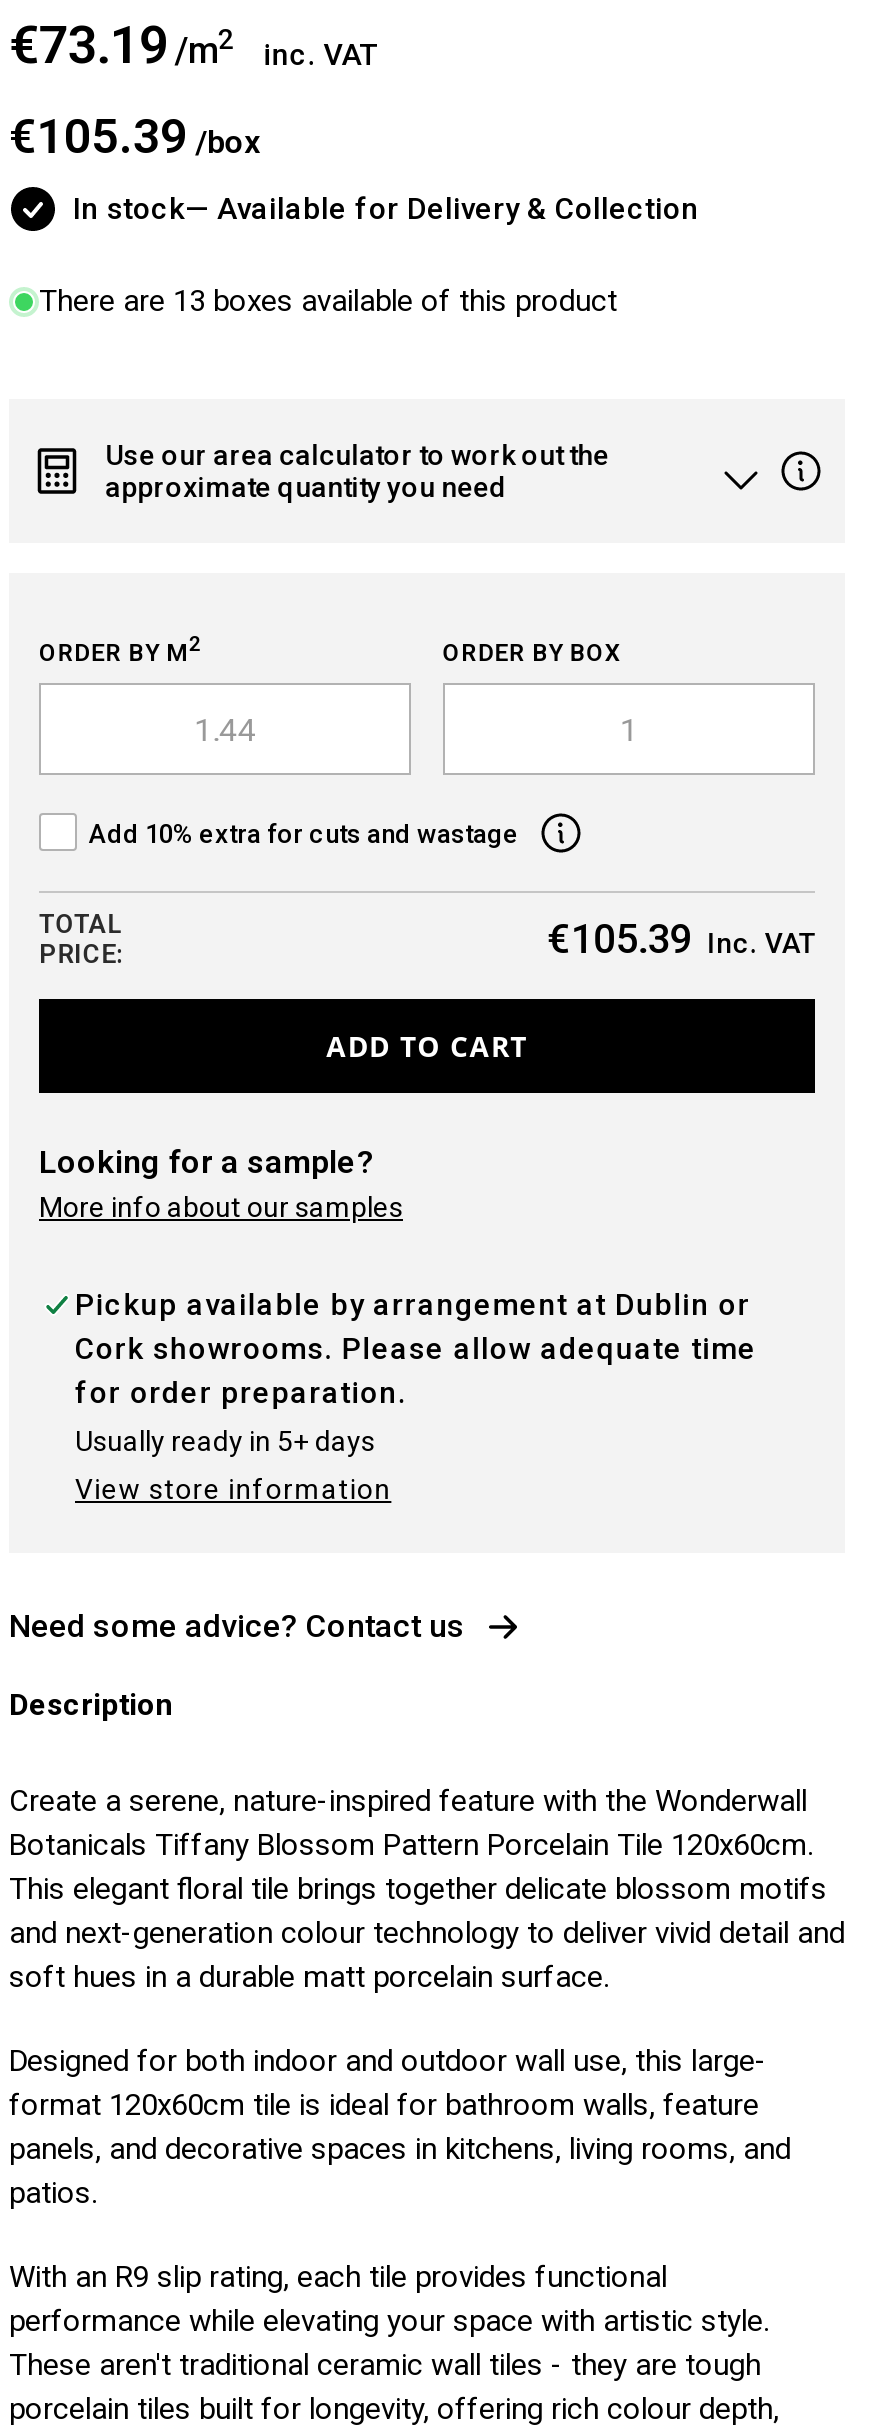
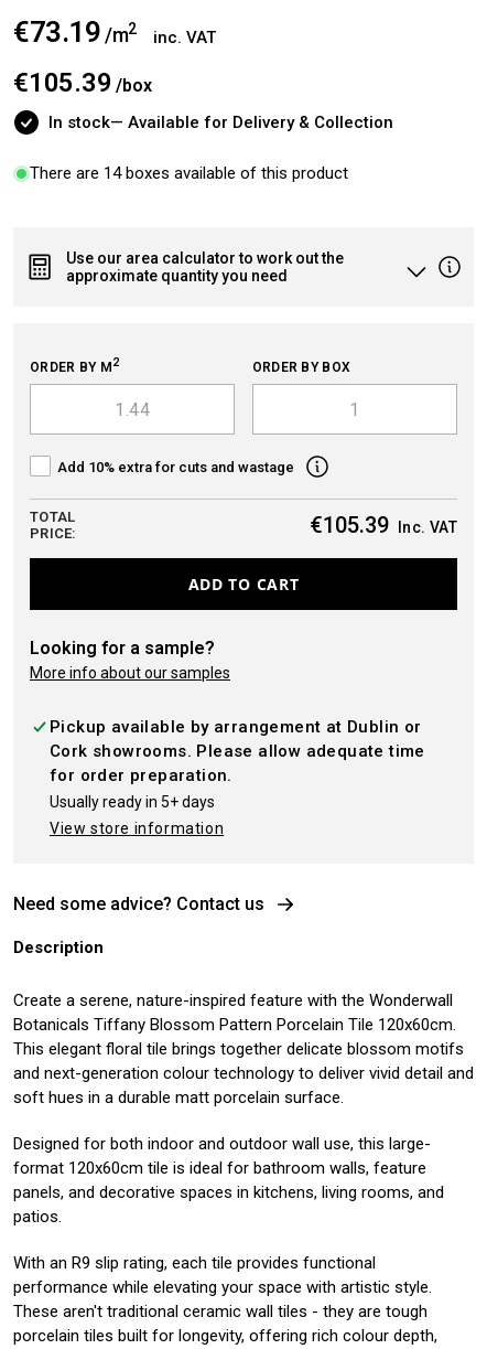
[39,283,617,319] There are 13 boxes available of this product -> [30,163,348,183] There are 14 boxes available of this product

